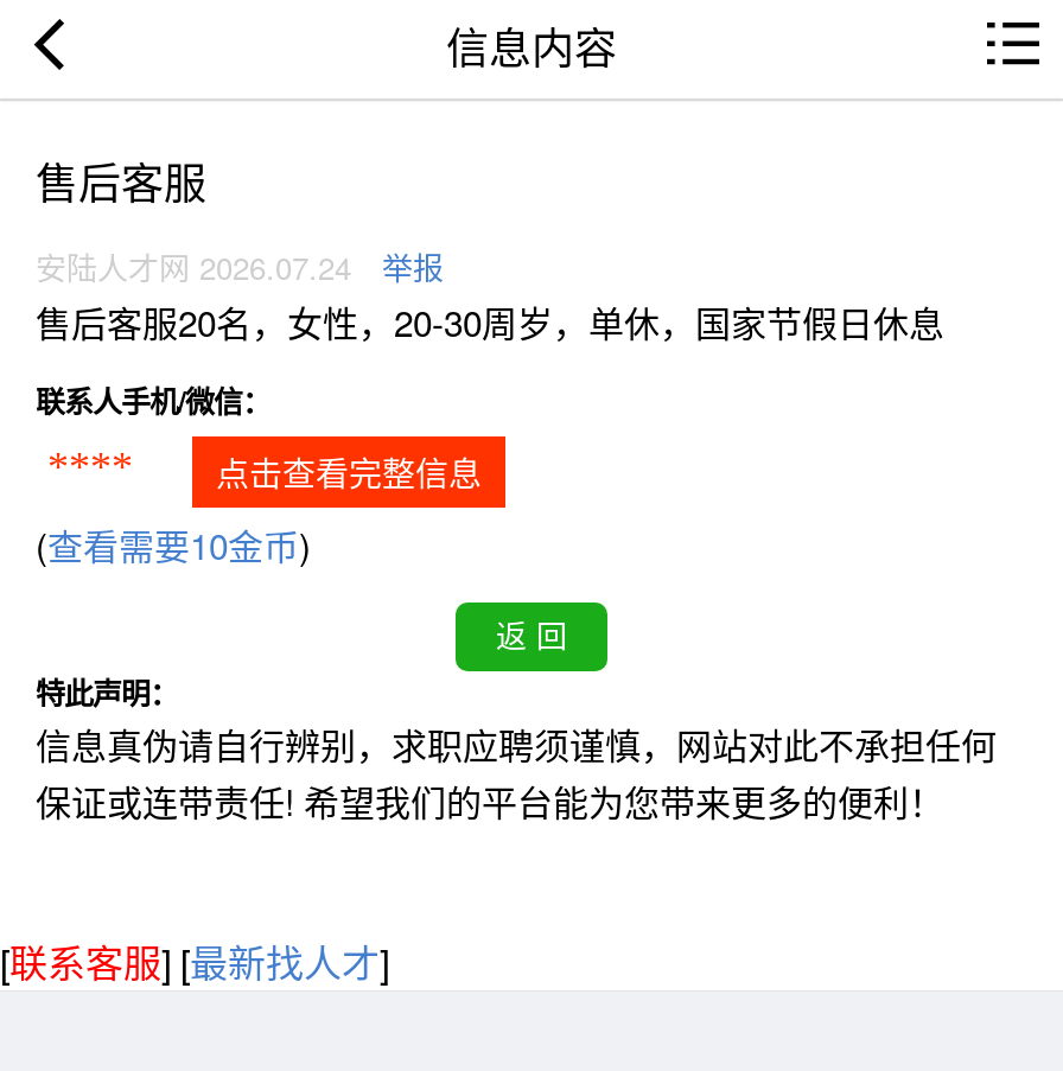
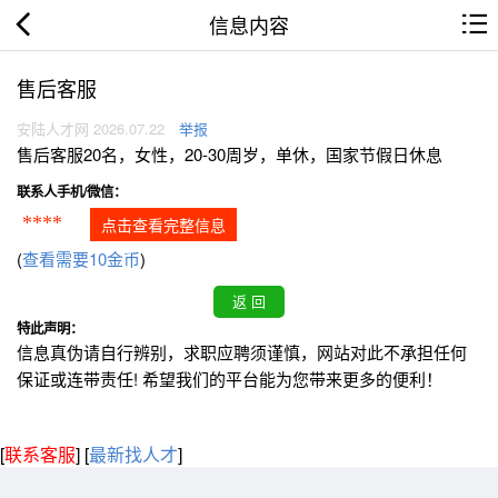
[36,245,444,290] 安陆人才网 2026.07.24 举报 -> [17,118,208,139] 安陆人才网 2026.07.22 举报

